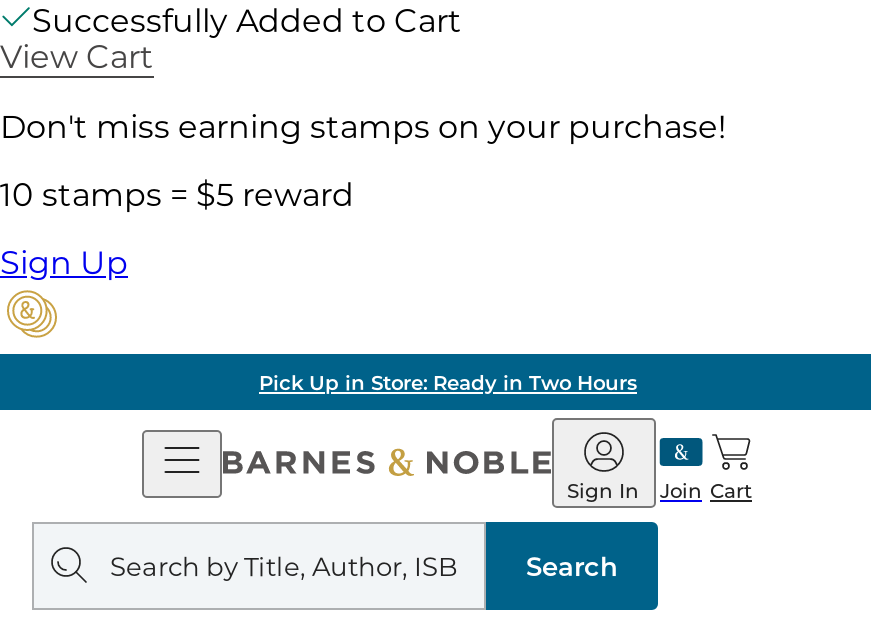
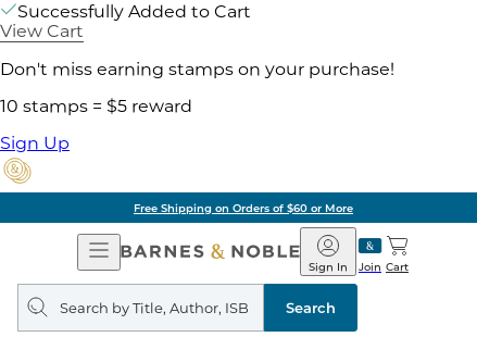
[259,369,637,395] Pick Up in Store: Ready in Two Hours -> [134,201,353,215] Free Shipping on Orders of $60 or More

